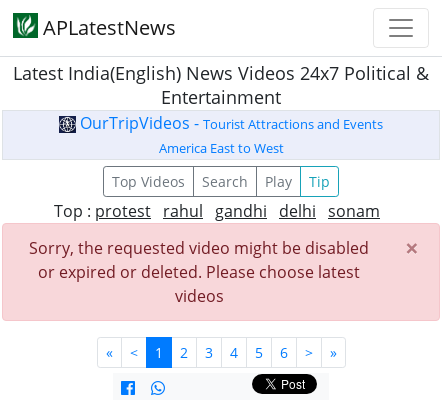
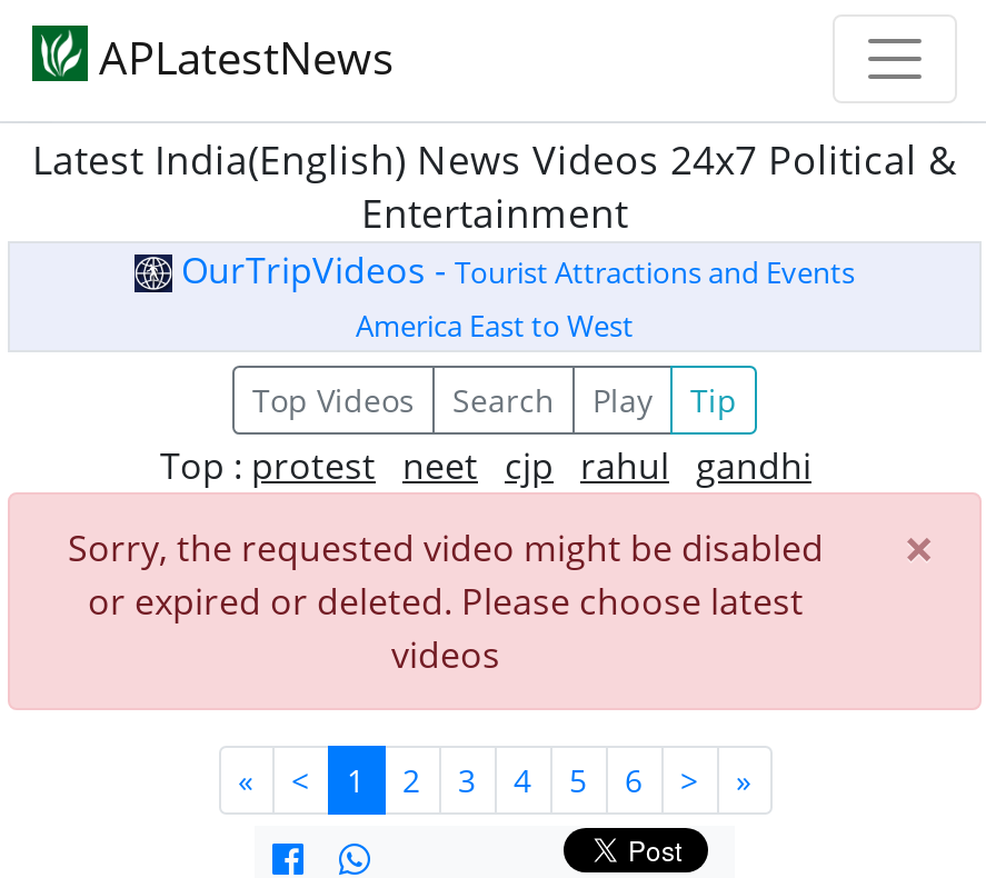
[54,200,380,222] Top : protest rahul gandhi delhi sonam -> [160,441,811,490] Top : protest neet cjp rahul gandhi

